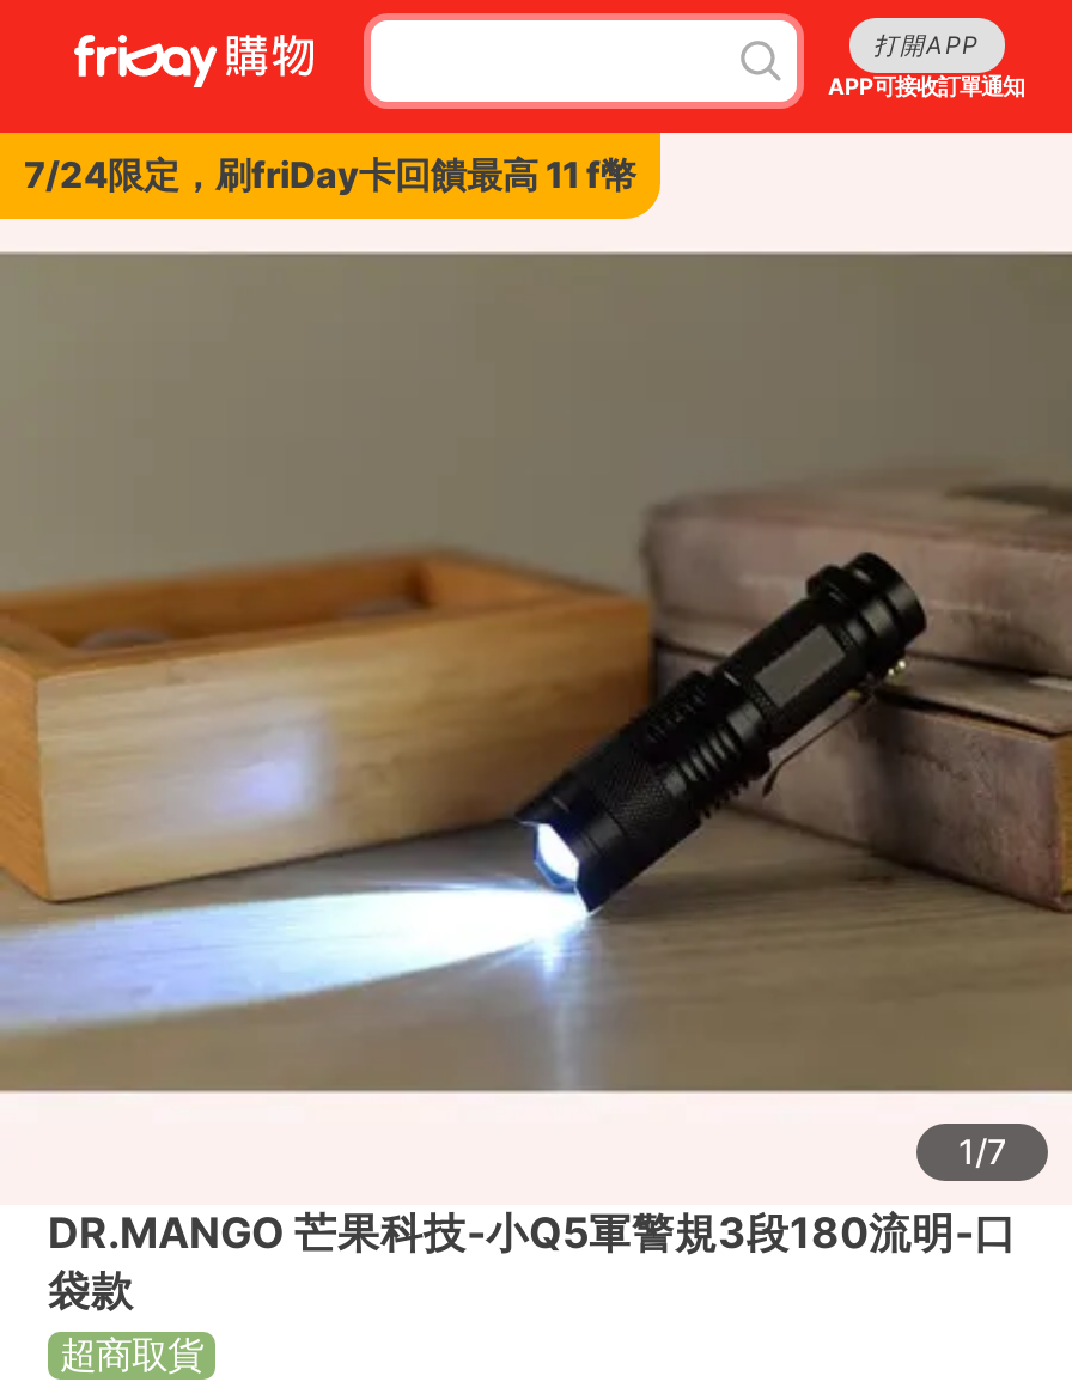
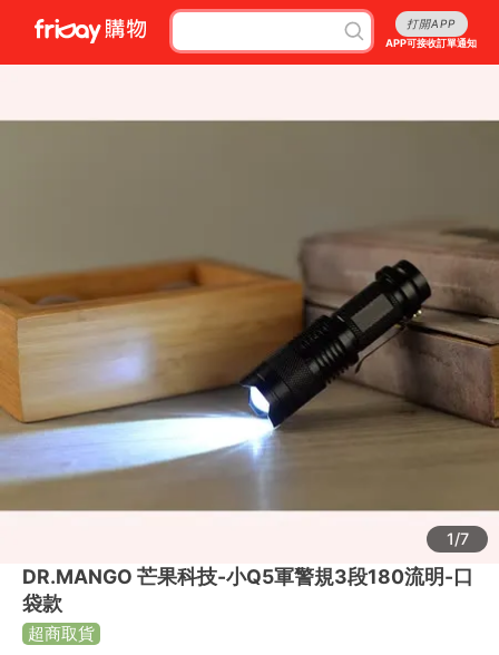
[24,152,636,197] 7/24限定，刷friDay卡回饋最高 11 f幣 -> none

